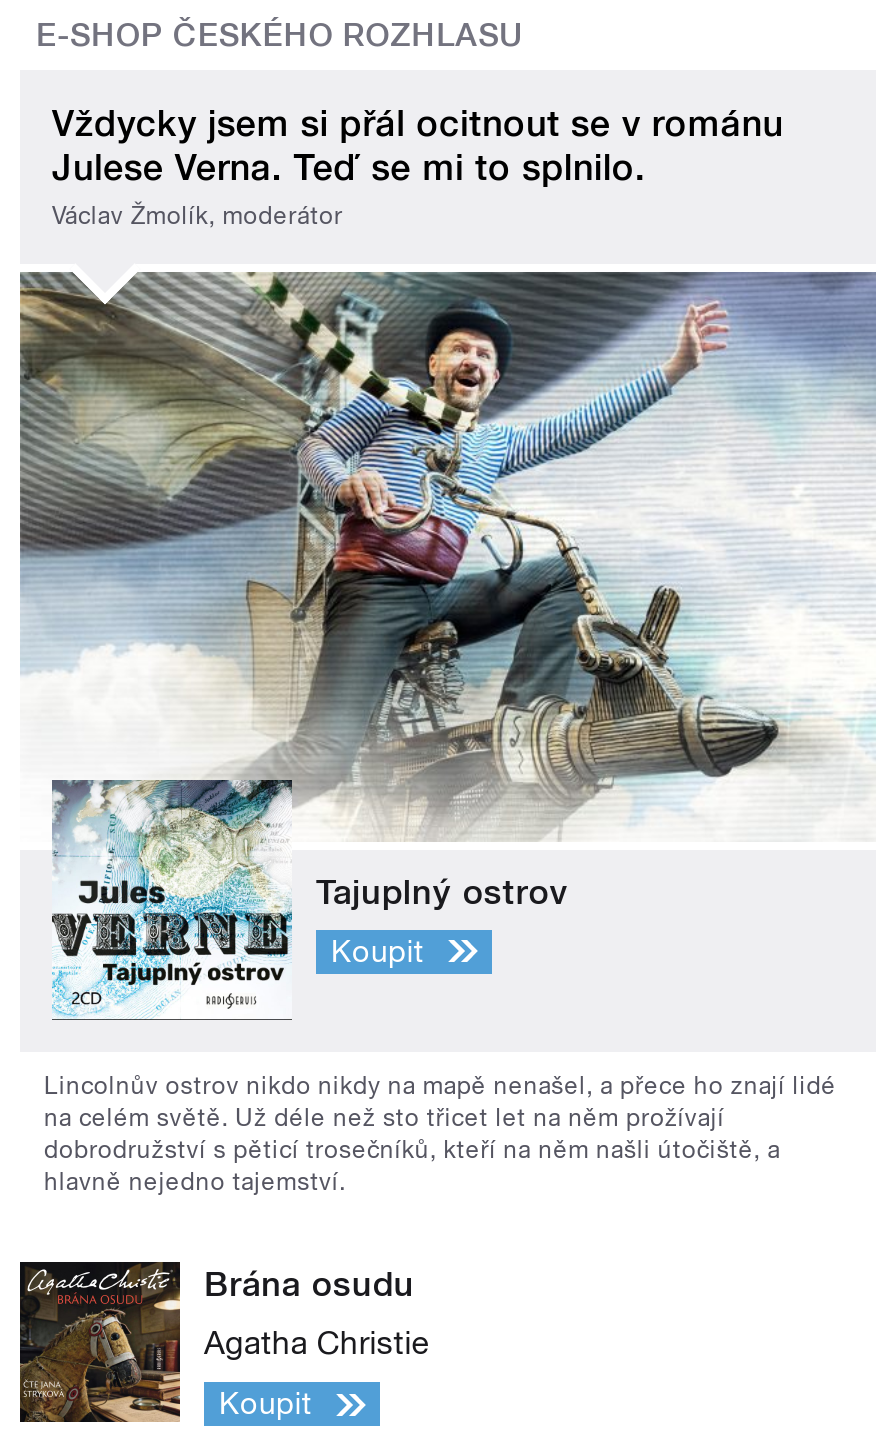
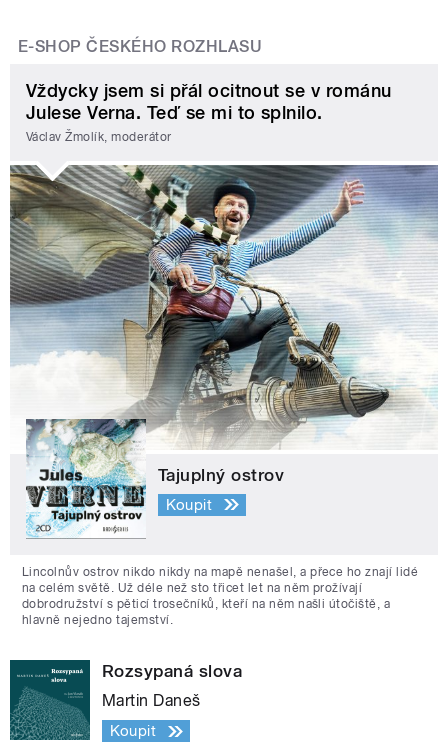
[20,1262,415,1424] [image] | Brána osudu -> [9,660,242,741] [image] | Rozsypaná slova
[204,1325,430,1363] Agatha Christie -> [102,691,201,710] Martin Daneš

